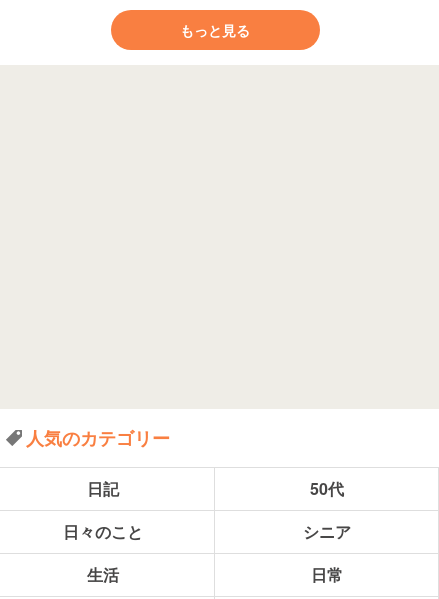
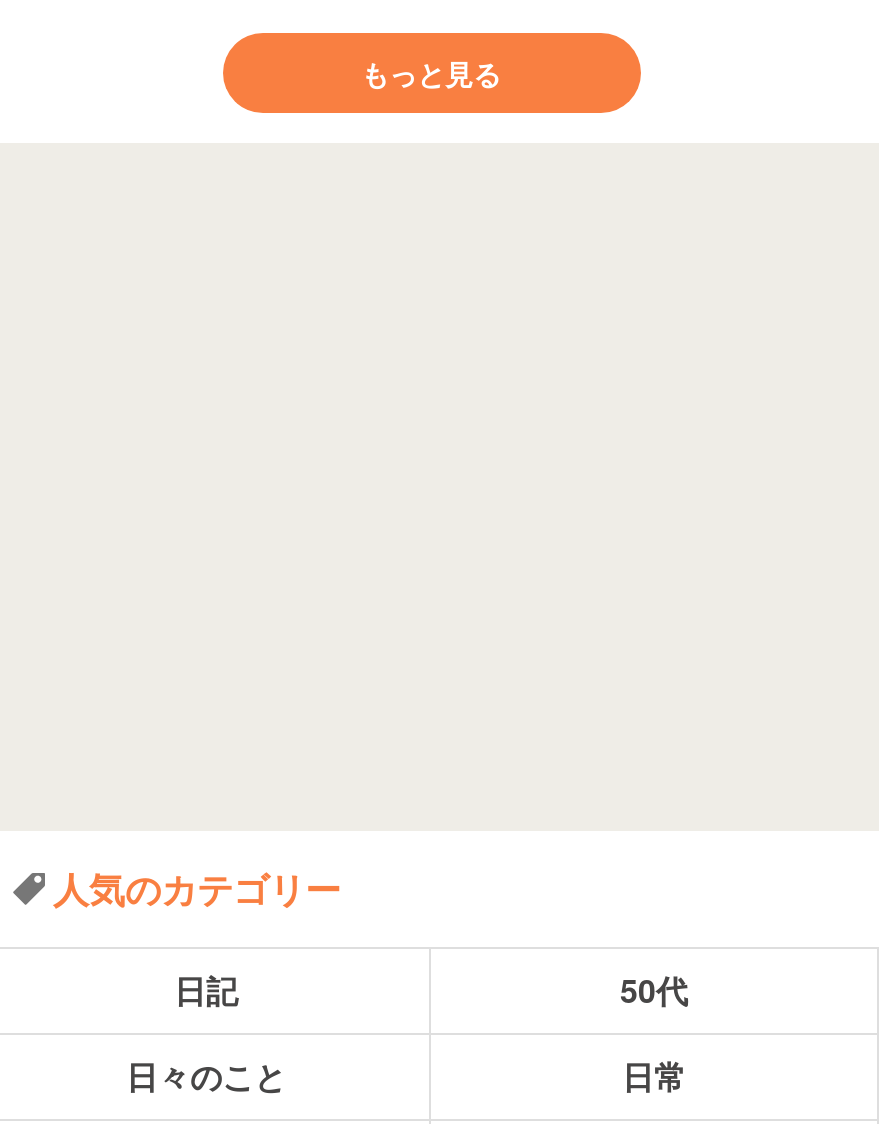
[86,520,350,586] シニア | 生活 -> none

